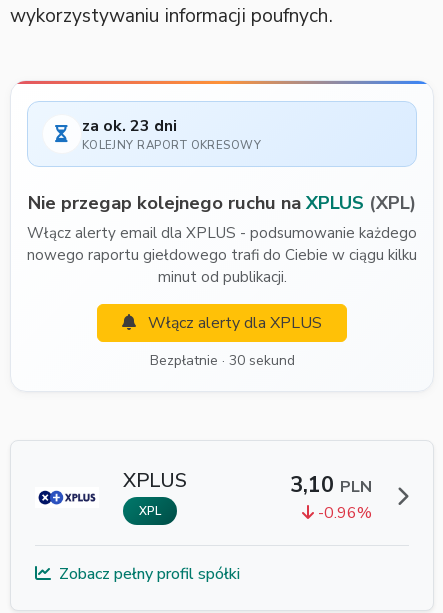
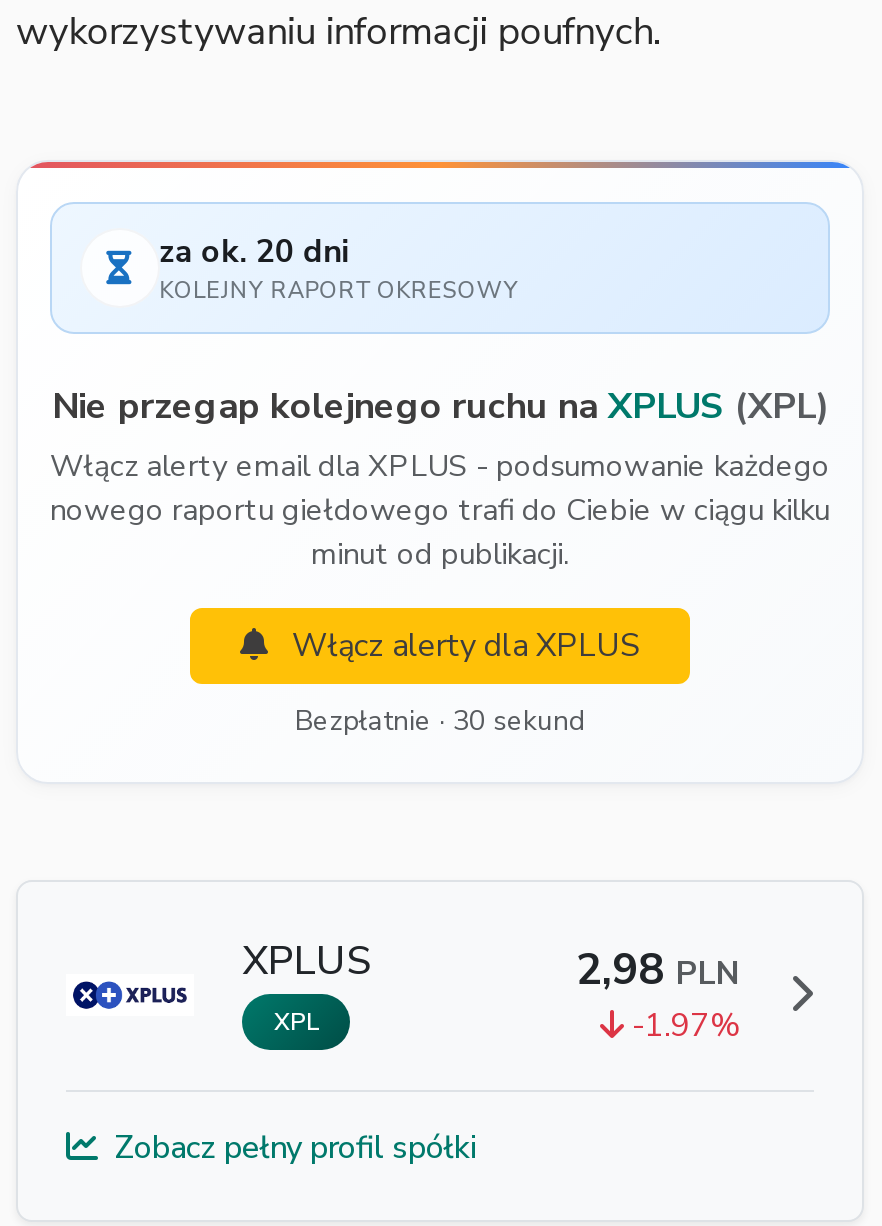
[82,115,177,137] za ok. 23 dni -> [159,230,349,274] za ok. 20 dni
[290,470,372,500] 3,10 PLN -> [576,941,740,1001] 2,98 PLN
[314,502,372,524] -0.96% -> [624,1005,740,1049] -1.97%

